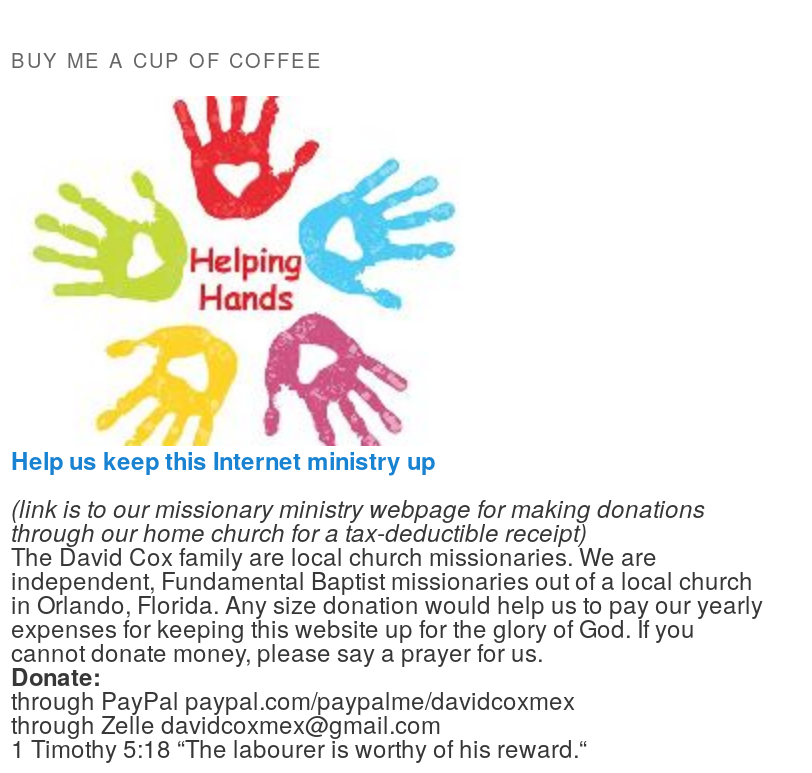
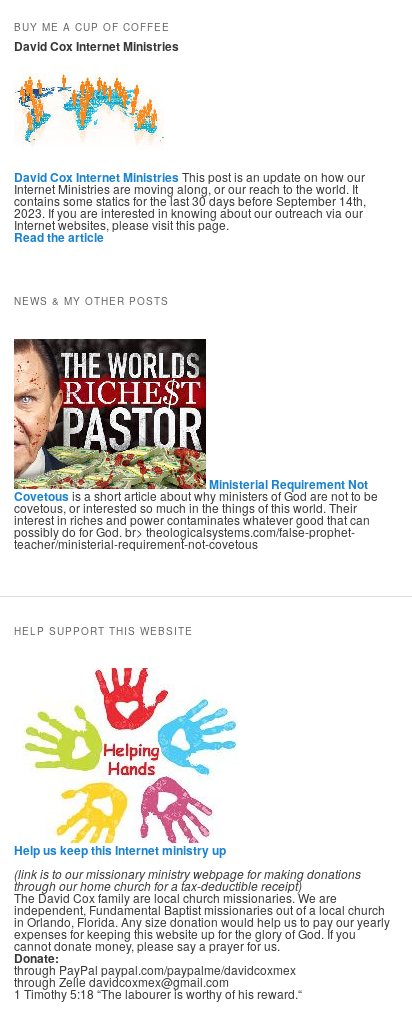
none -> [13,338,378,552] [image] | Ministerial Requirement Not | Covetousis a short article about why ministers of God are not to be | covetous, or interested so much in the things of this world. Their | interest in riches and power contaminates whatever good that can | possibly do for God. br> theologicalsystems.com/false-prophet- | teacher/ministerial-requirement-not-covetous
none -> [14,37,179,55] David Cox Internet Ministries
none -> [14,74,366,245] [image] | David Cox Internet Ministries This post is an update on how our | Internet Ministries are moving along, or our reach to the world. It | contains some statics for the last 30 days before September 14th, | 2023. If you are interested in knowing about our outreach via our | Internet websites, please visit this page. | Read the article
none -> [14,294,169,308] NEWS & MY OTHER POSTS
none -> [14,624,193,638] HELP SUPPORT THIS WEBSITE

